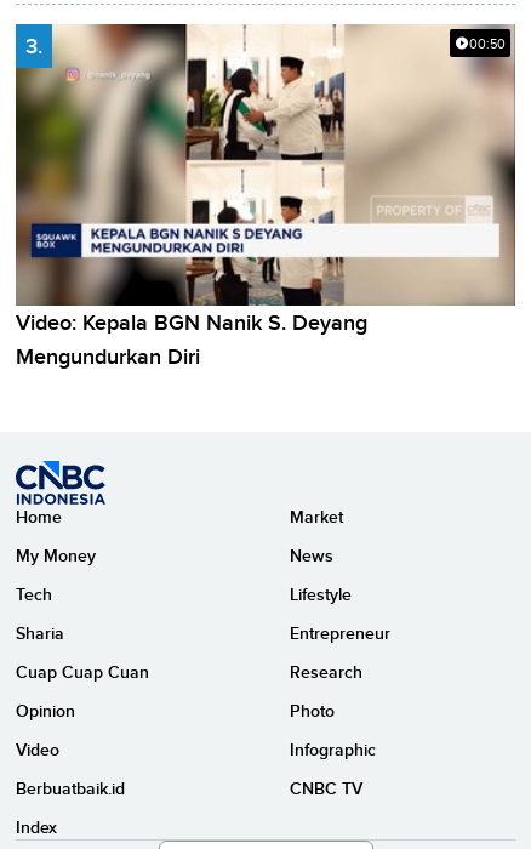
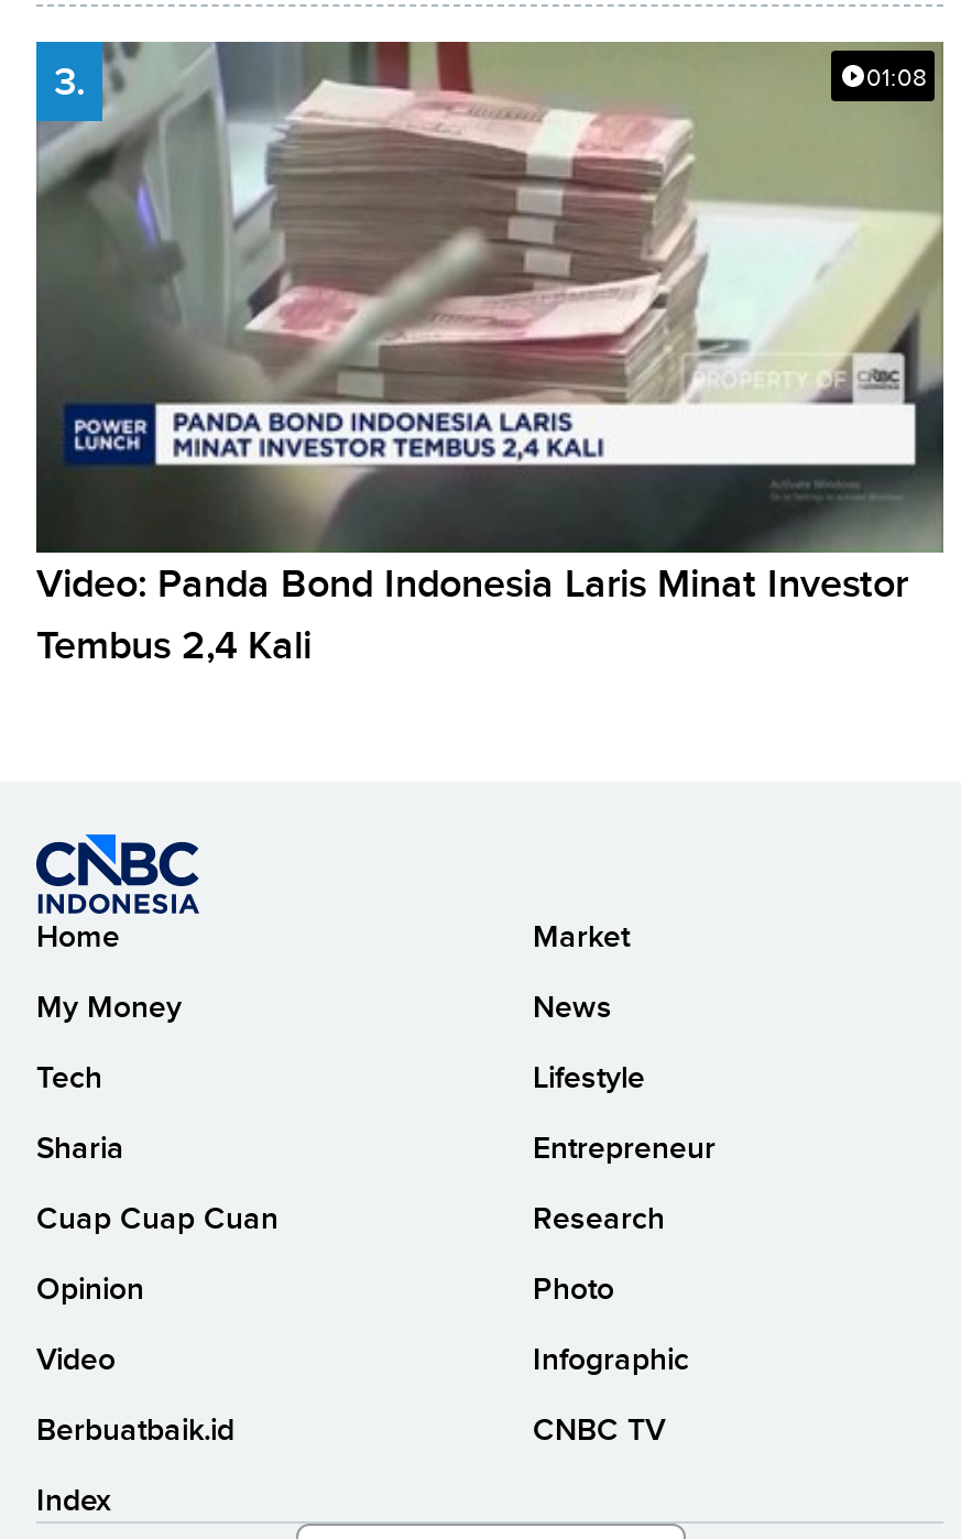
[15,23,516,301] [image] | 00:50 -> [34,40,946,544] [image] | 01:08
[16,310,367,368] Video: Kepala BGN Nanik S. Deyang | Mengundurkan Diri -> [36,561,908,666] Video: Panda Bond Indonesia Laris Minat Investor | Tembus 2,4 Kali

